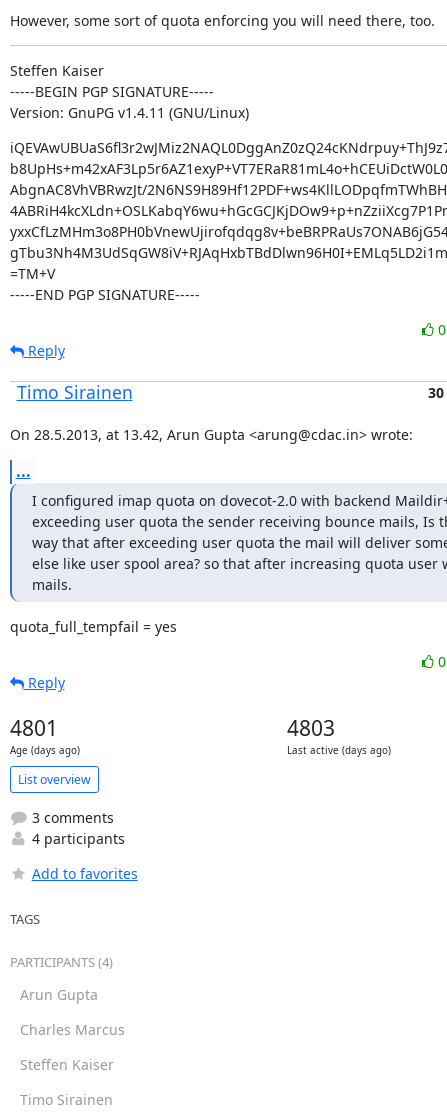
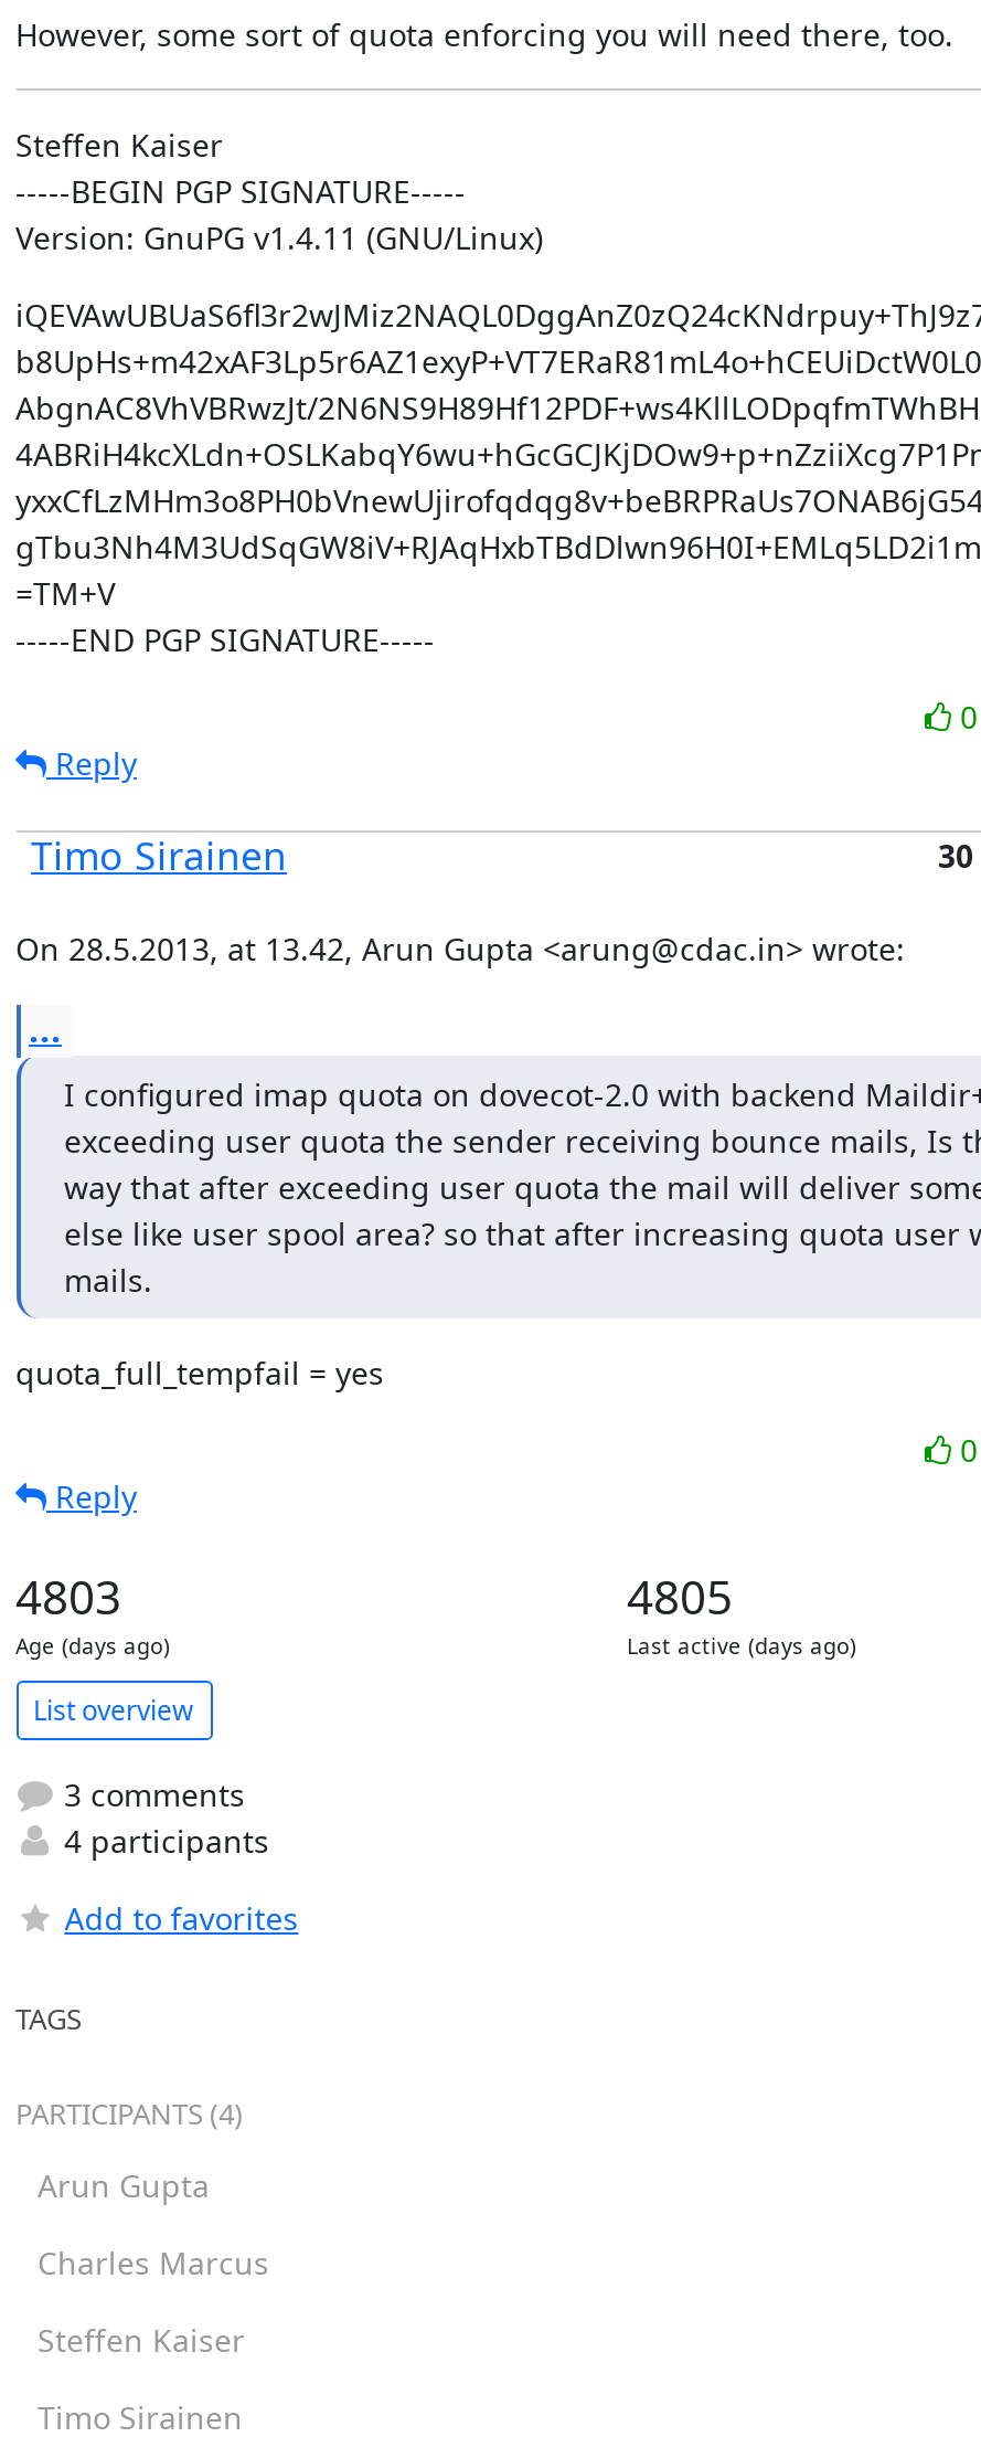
[9,714,57,742] 4801 -> [15,1566,121,1628] 4803
[286,714,334,742] 4803 -> [627,1566,733,1628] 4805

